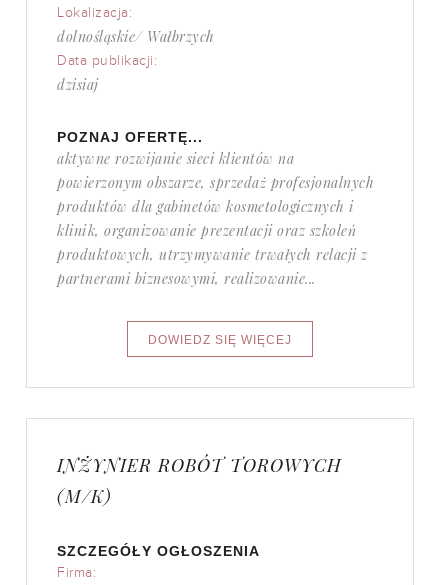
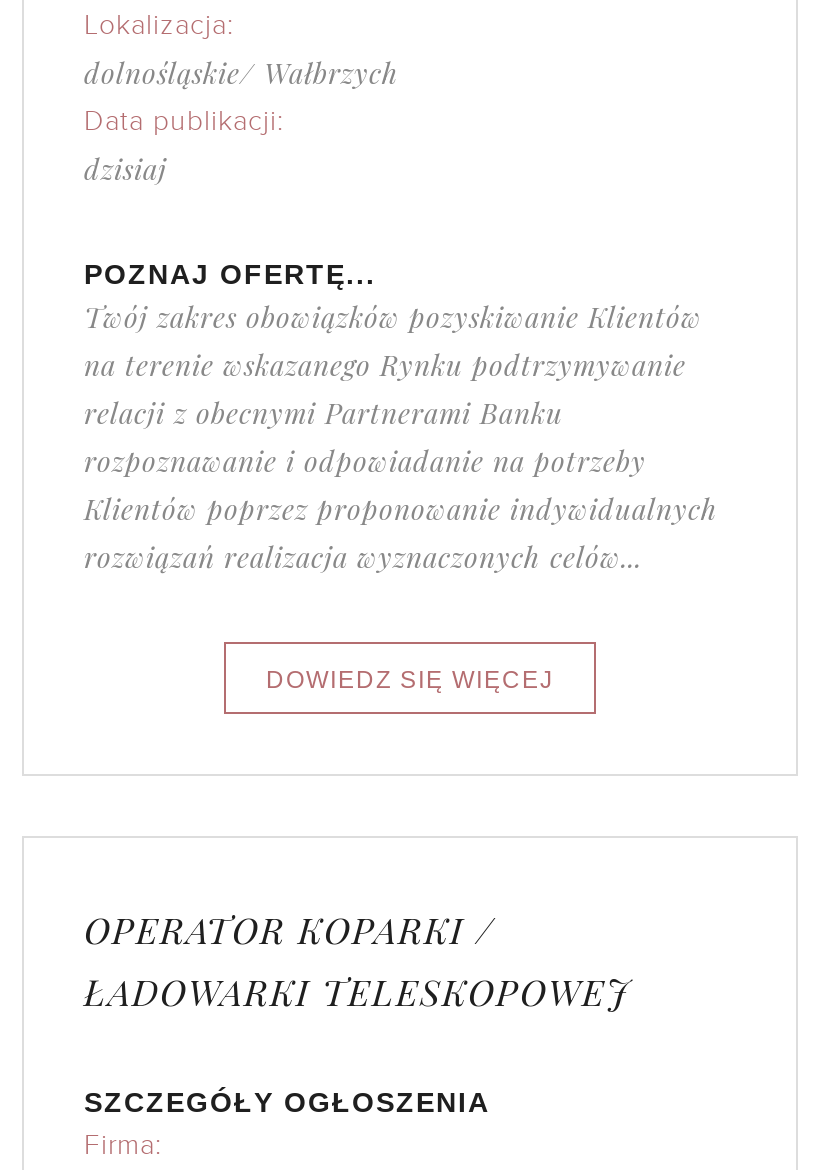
[57,149,374,288] aktywne rozwijanie sieci klientów na | powierzonym obszarze, sprzedaż profesjonalnych | produktów dla gabinetów kosmetologicznych i | klinik, organizowanie prezentacji oraz szkoleń | produktowych, utrzymywanie trwałych relacji z | partnerami biznesowymi, realizowanie... -> [84,298,718,576] Twój zakres obowiązków pozyskiwanie Klientów | na terenie wskazanego Rynku podtrzymywanie | relacji z obecnymi Partnerami Banku | rozpoznawanie i odpowiadanie na potrzeby | Klientów poprzez proponowanie indywidualnych | rozwiązań realizacja wyznaczonych celów...
[57,453,342,508] INŻYNIER ROBÓT TOROWYCH | (M/K) -> [84,906,630,1016] OPERATOR KOPARKI / | ŁADOWARKI TELESKOPOWEJ

